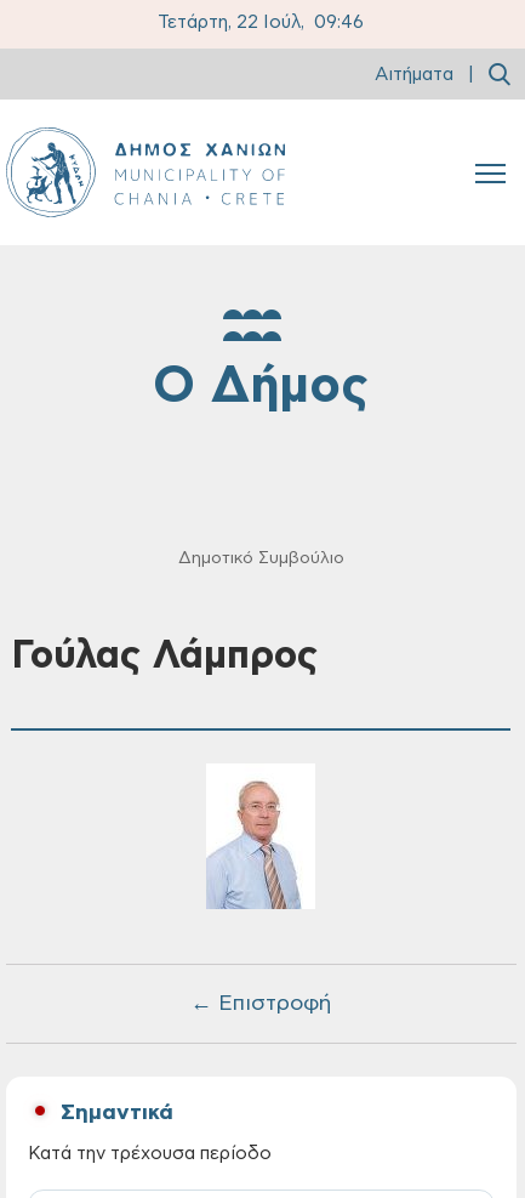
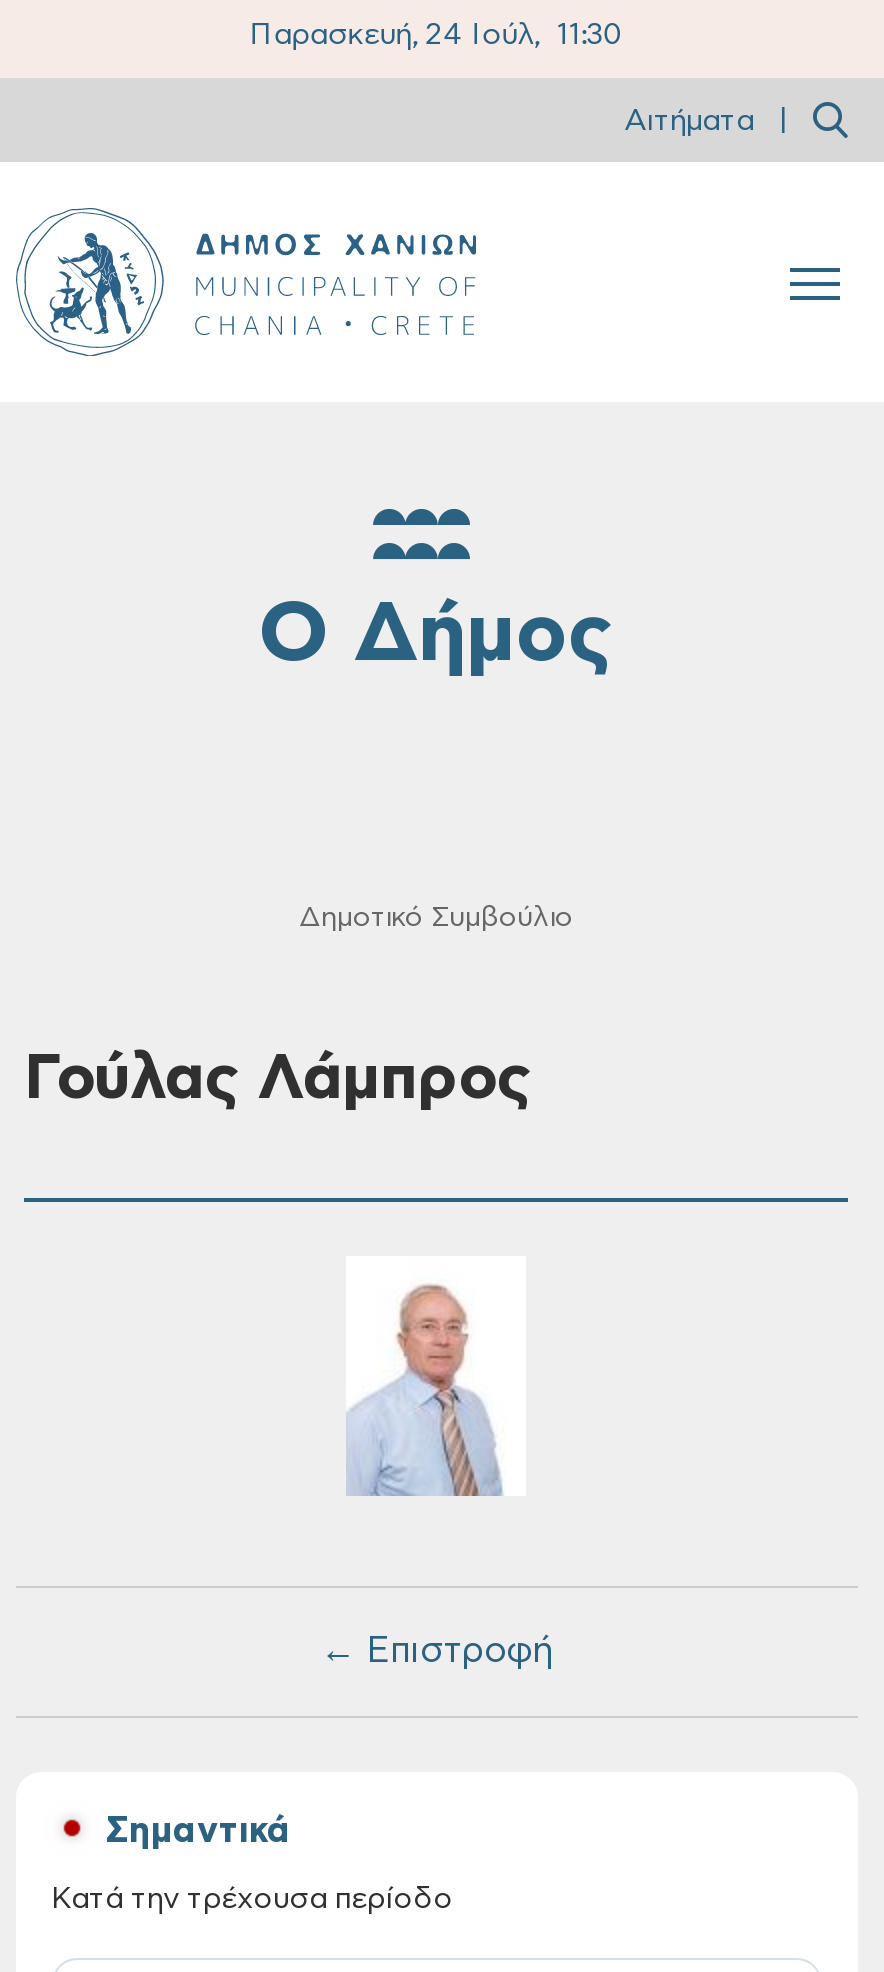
[157,13,364,32] Τετάρτη, 22 Ιούλ, 09:46 -> [250,20,622,50] Παρασκευή, 24 Ιούλ, 11:30

